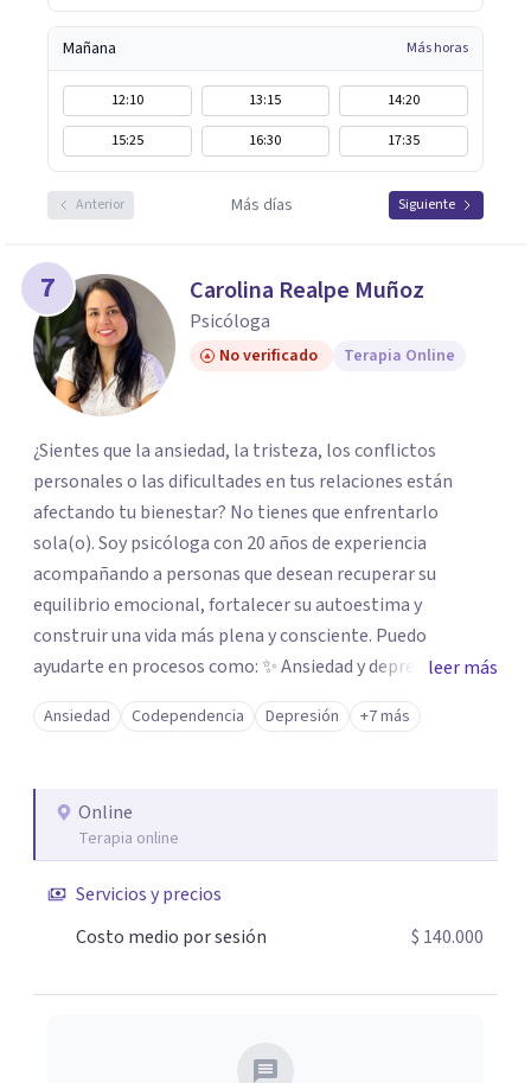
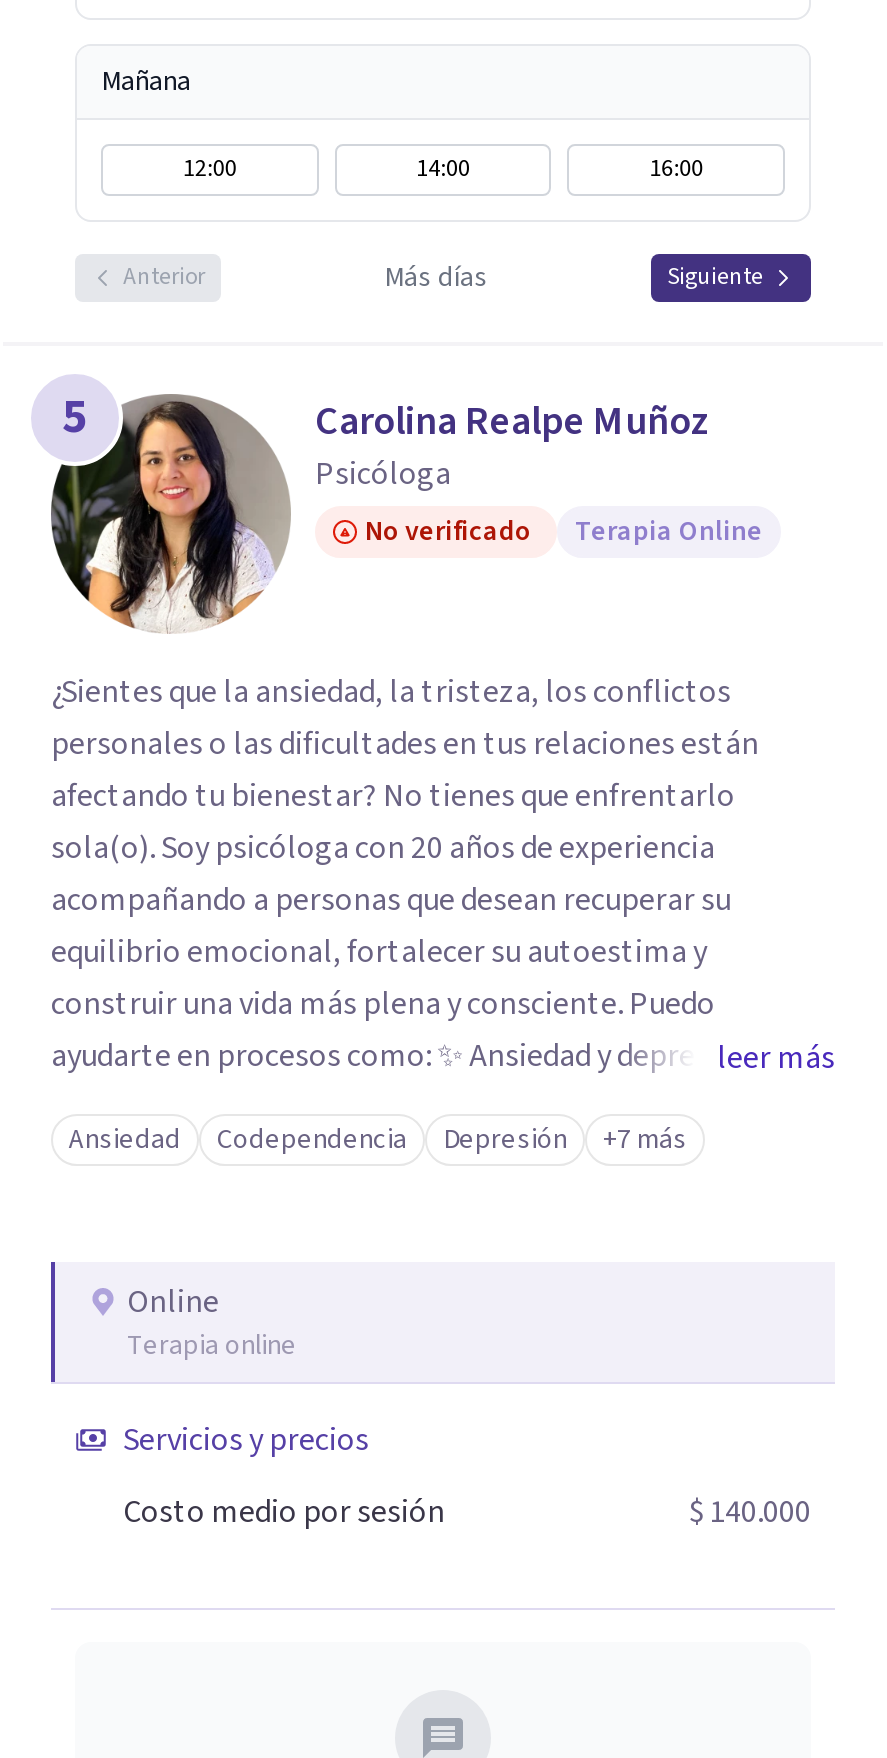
[111,38,468,151] Más horas | 12:10 | 13:15 | 14:20 | 15:25 | 16:30 | 17:35 -> [183,152,703,186] 12:00 | 14:00 | 16:00
[40,267,55,308] 7 -> [62,382,88,452] 5

